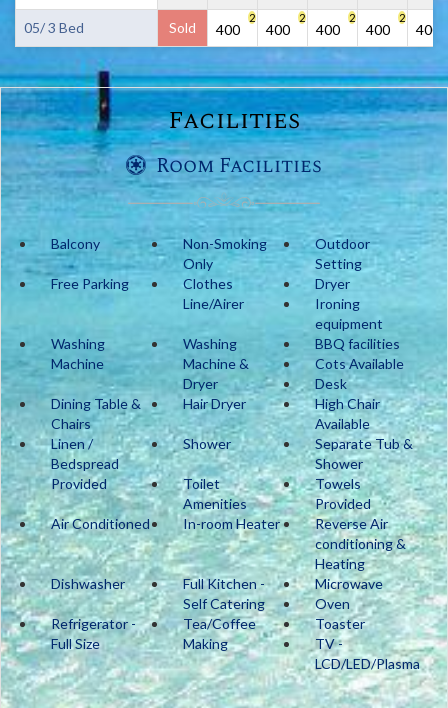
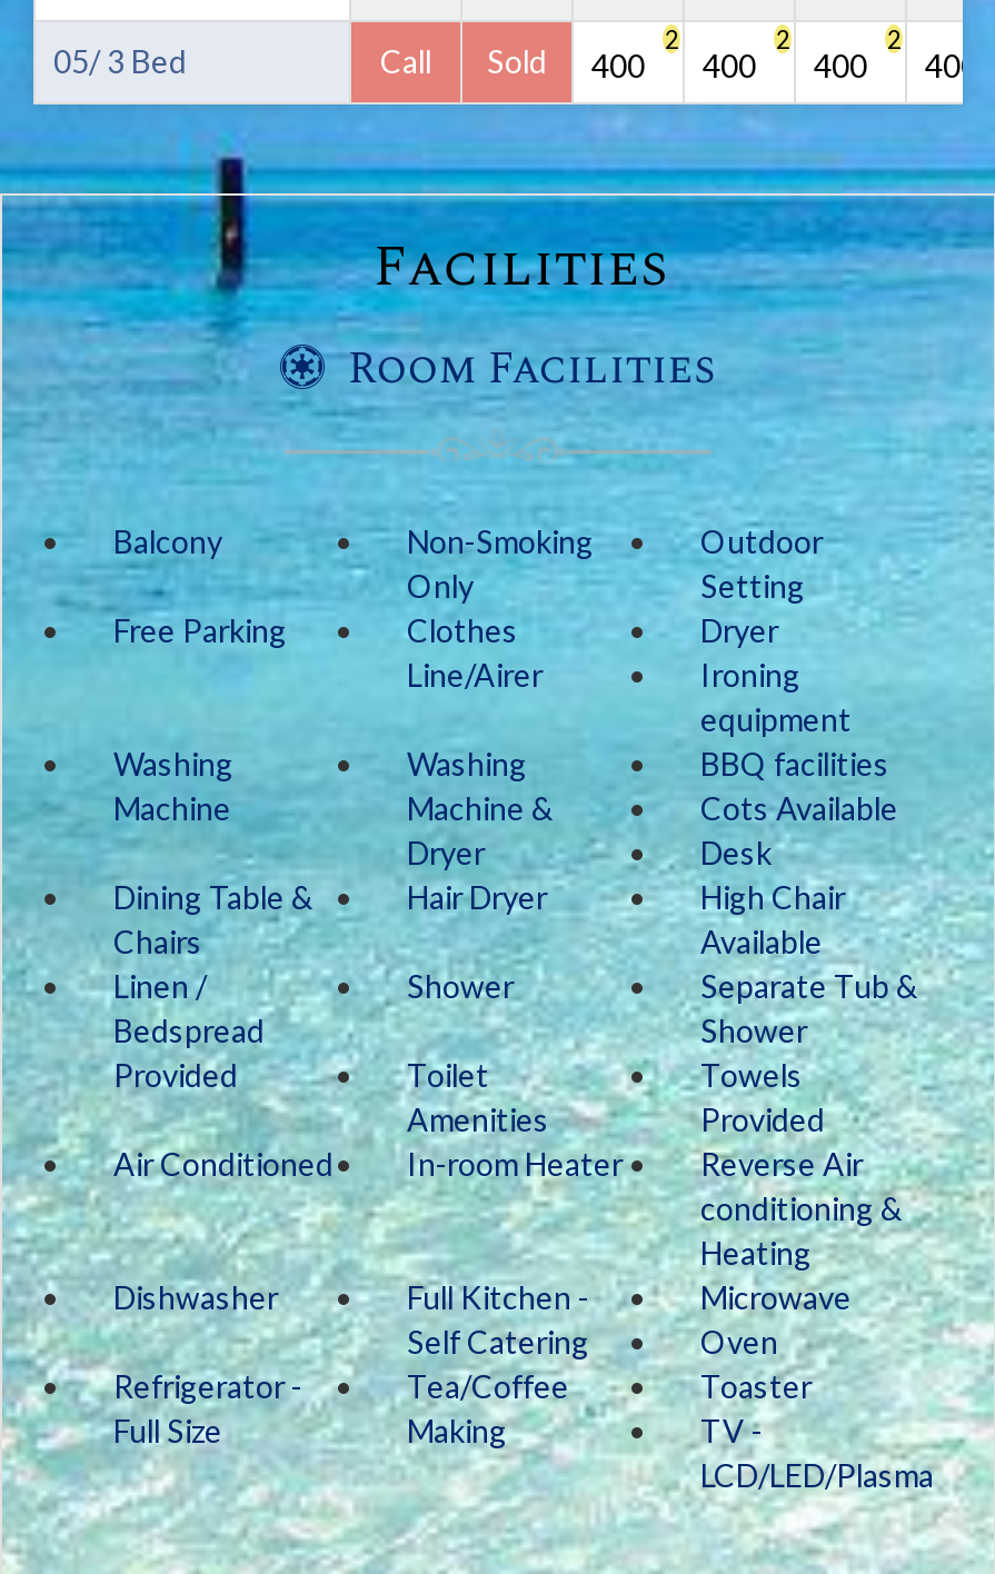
[249,11,255,24] 2 -> none
[216,21,240,38] 400 -> none
none -> [380,42,431,80] Call

